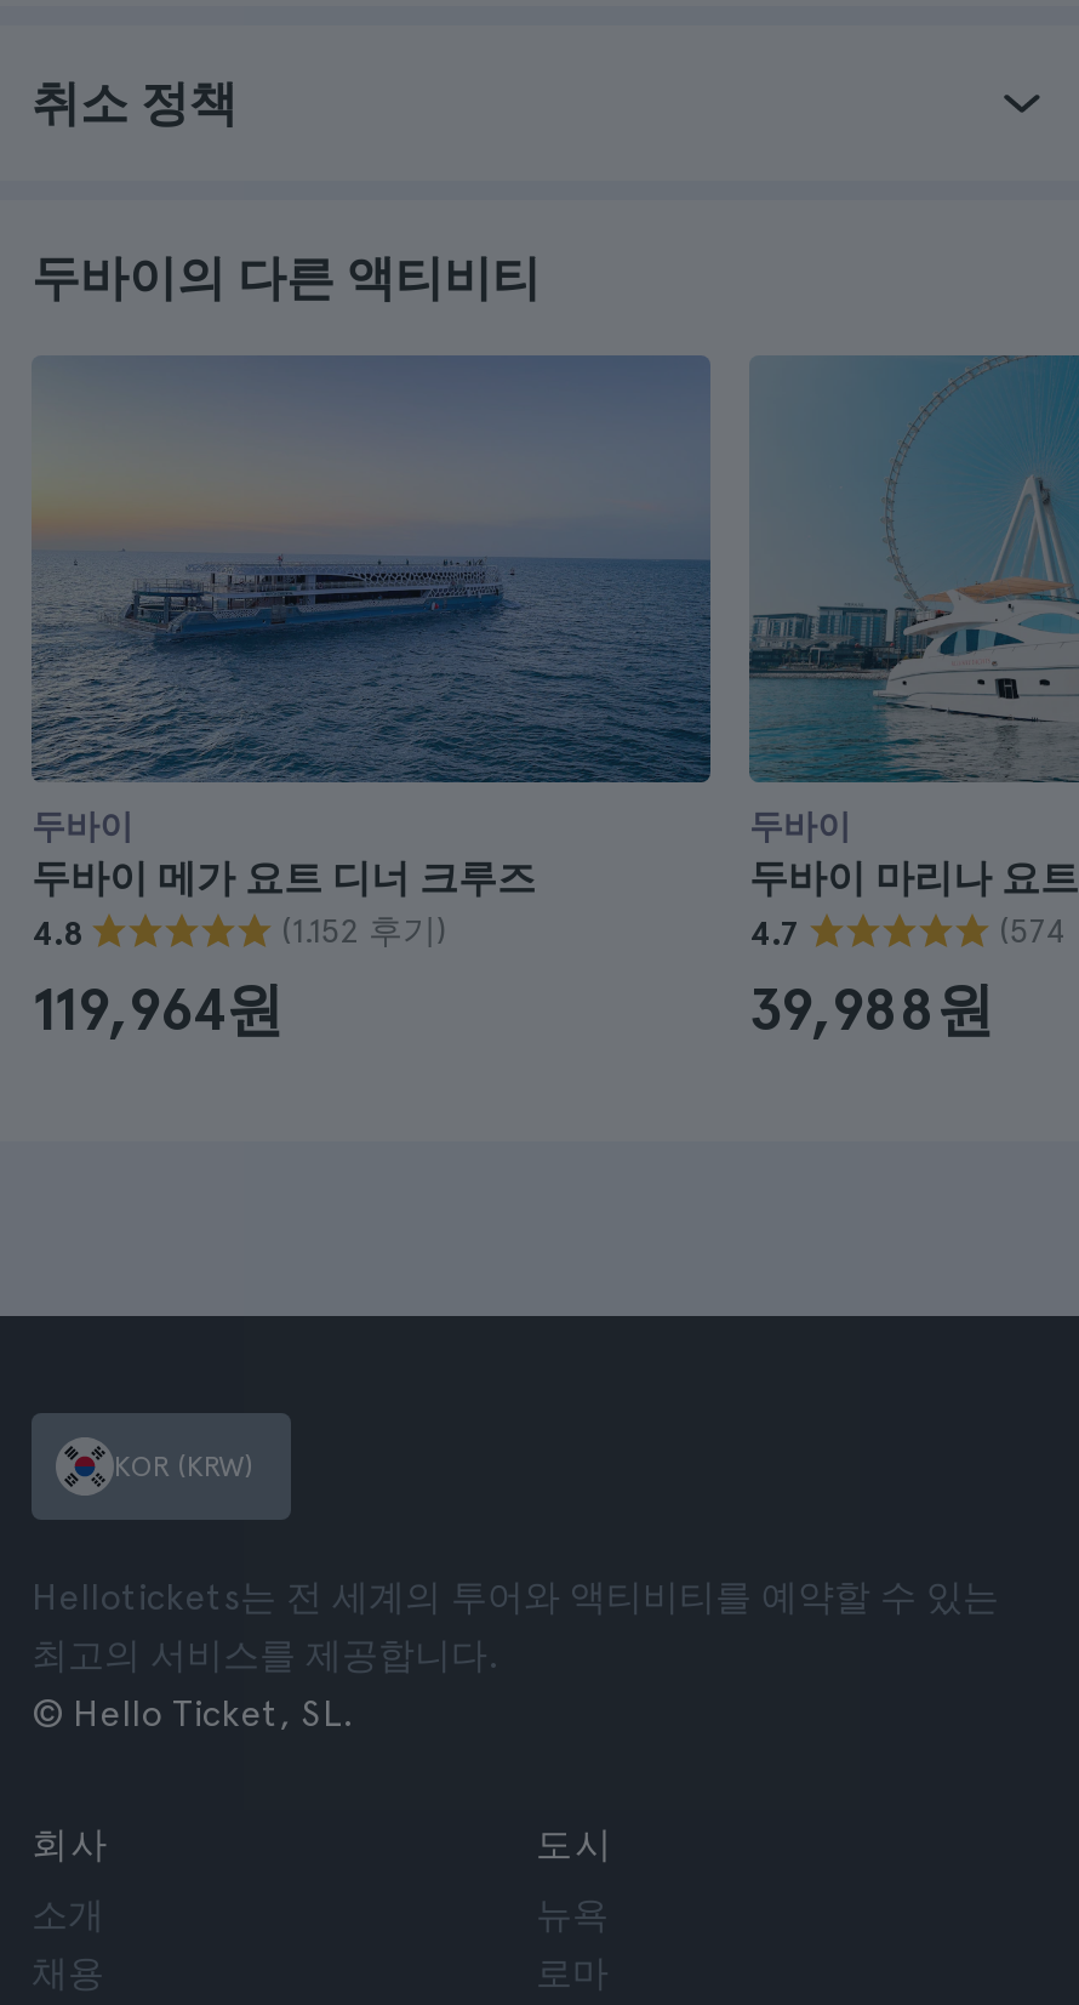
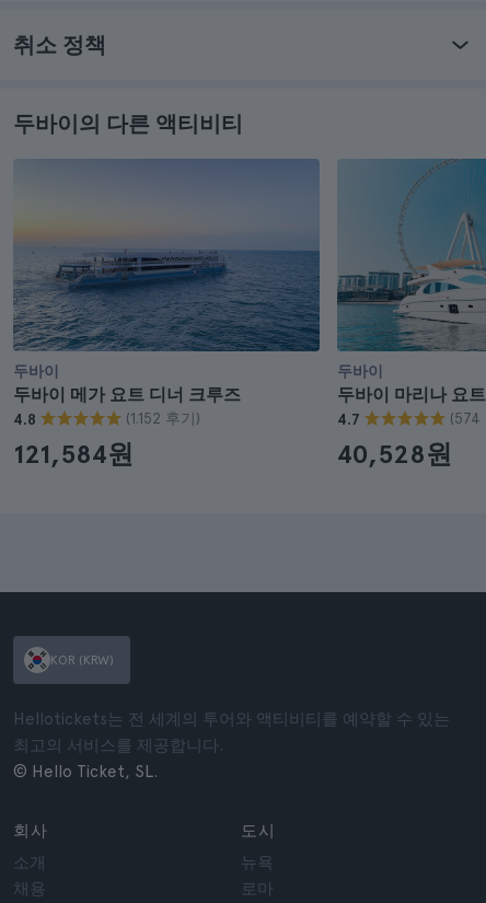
[32,974,284,1044] 119,964원 -> [13,438,134,470] 121,584원
[749,974,994,1044] 39,988원 -> [337,438,452,470] 40,528원

